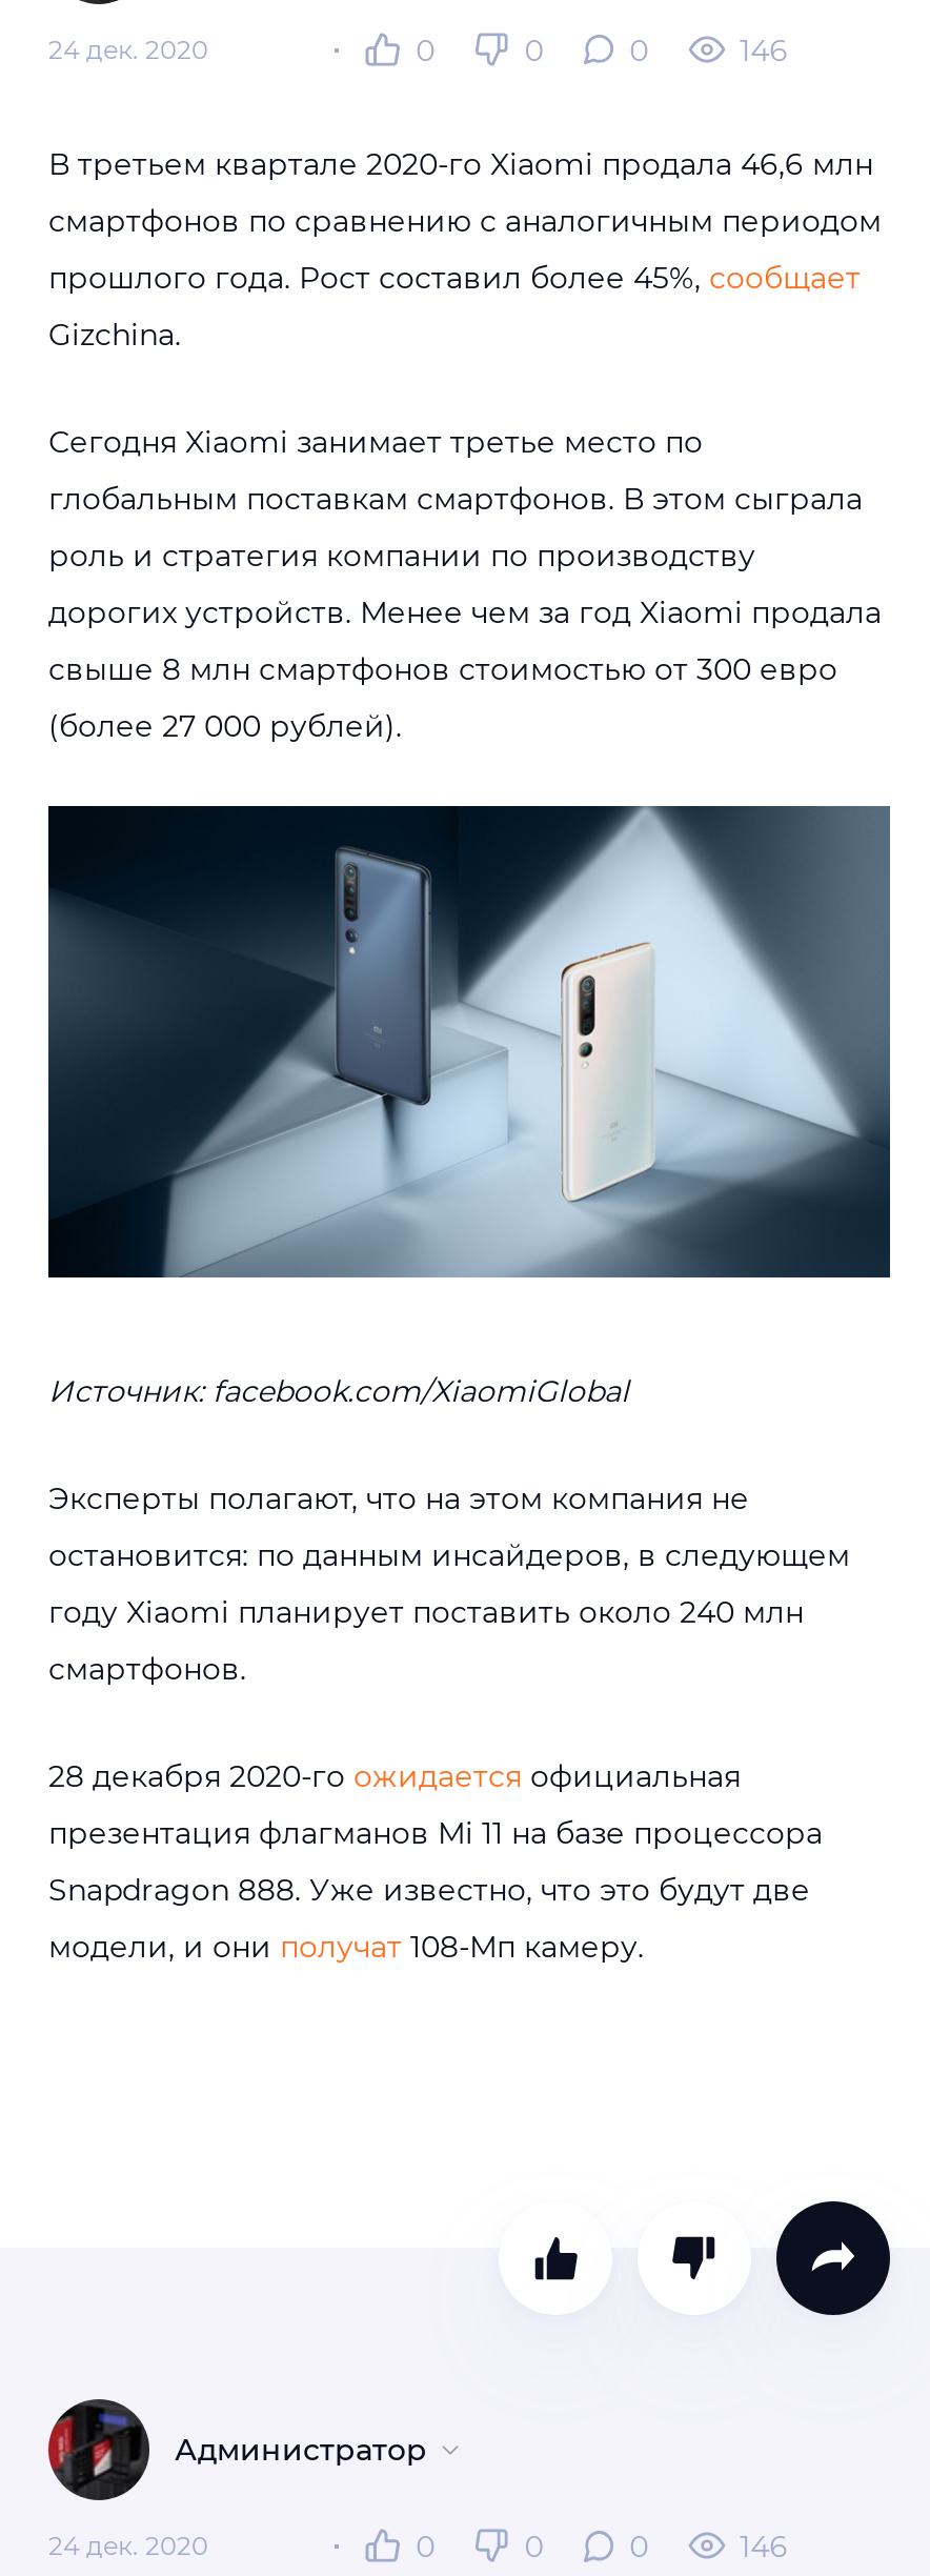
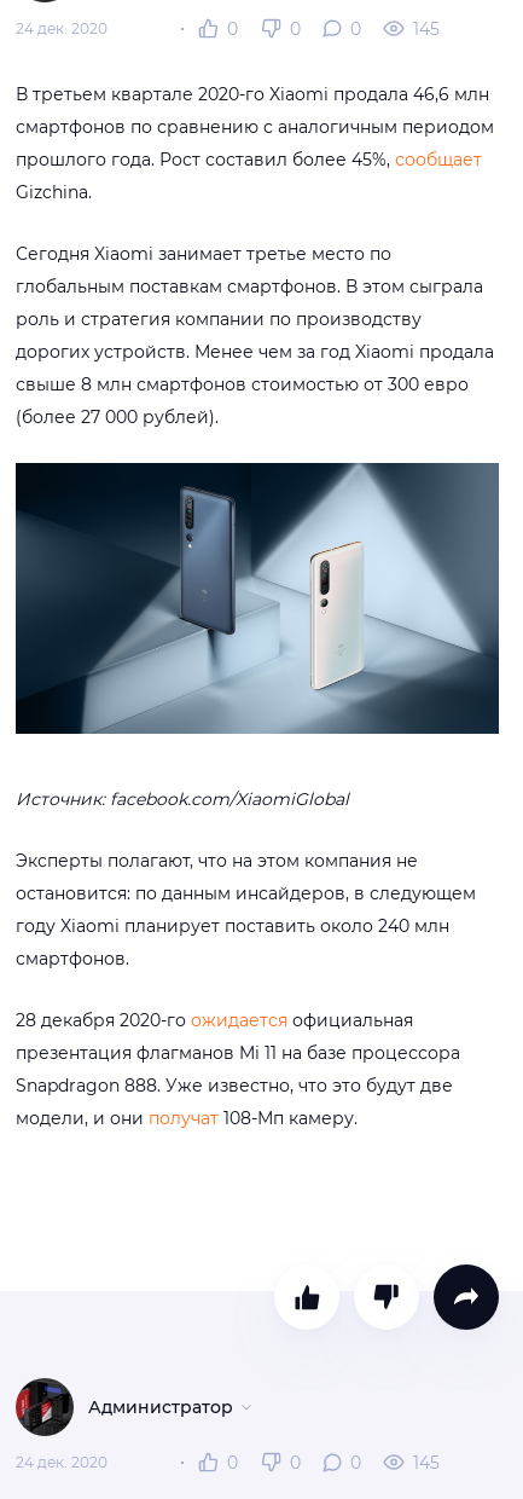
[740,31,788,68] 146 -> [413,18,440,39] 145
[740,2527,788,2565] 146 -> [413,1451,440,1473] 145

